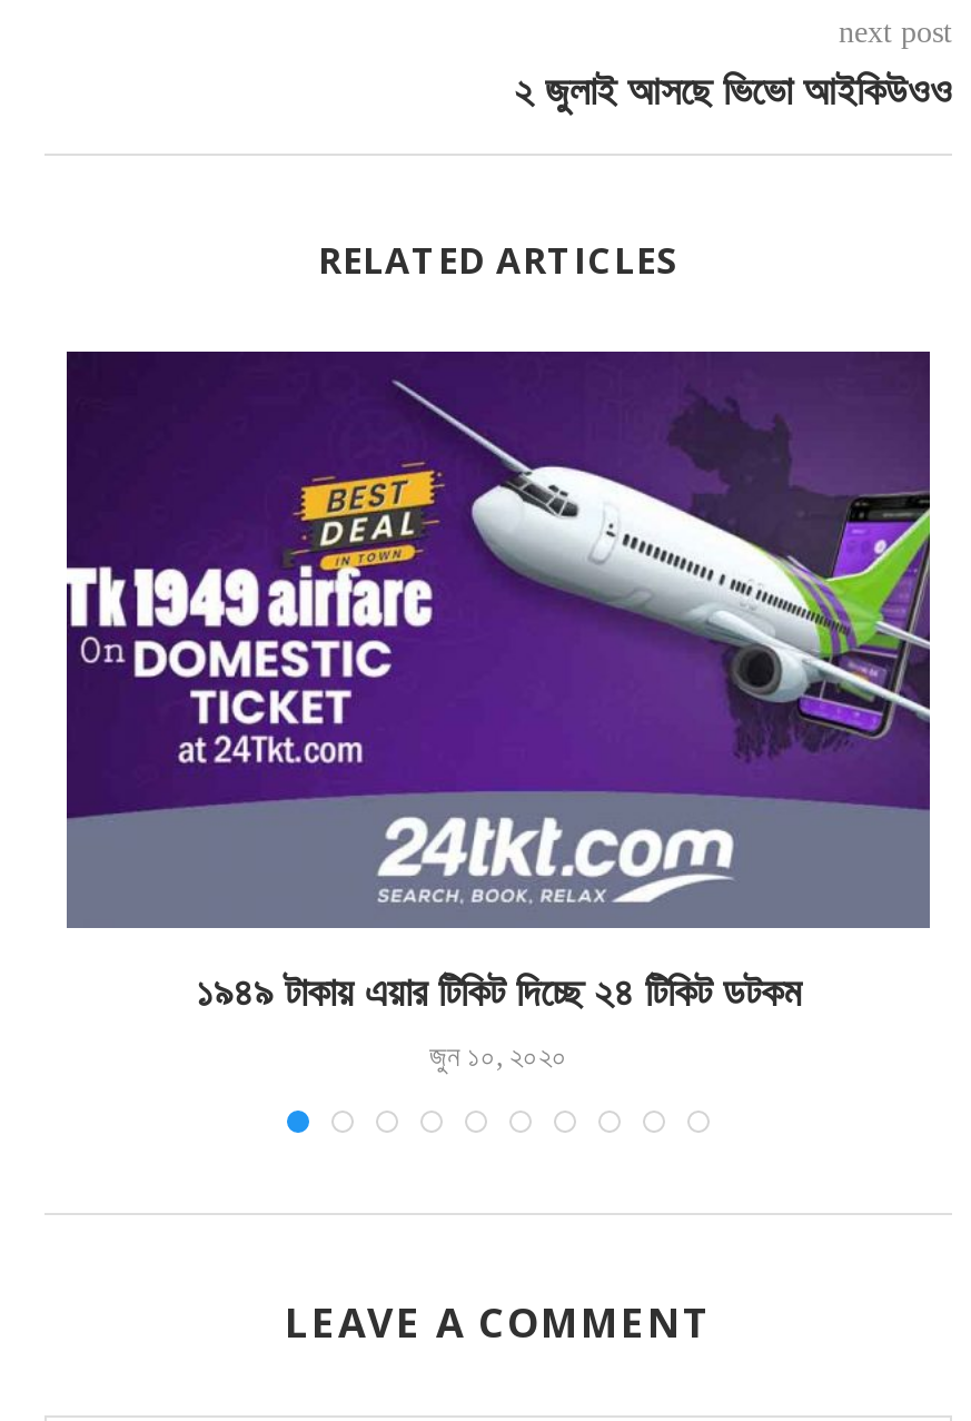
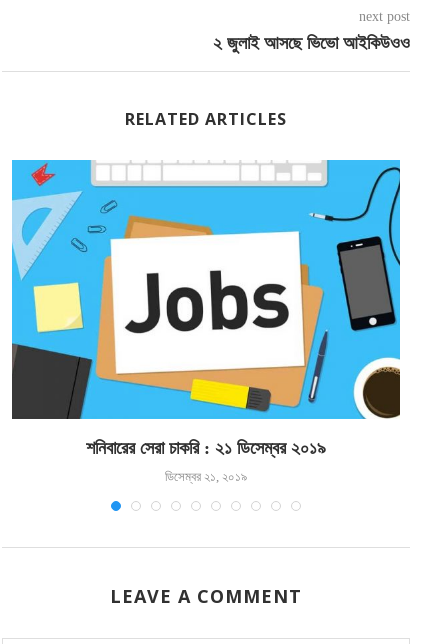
[65,349,932,1014] [image] | ১৯৪৯ টাকায় এয়ার টিকিট দিচ্ছে ২৪ টিকিট ডটকম -> [11,159,401,458] [image] | শনিবারের সেরা চাকরি : ২১ ডিসেম্বর ২০১৯
[429,1039,567,1072] জুন ১০, ২০২০ -> [165,469,247,484] ডিসেম্বর ২১, ২০১৯

